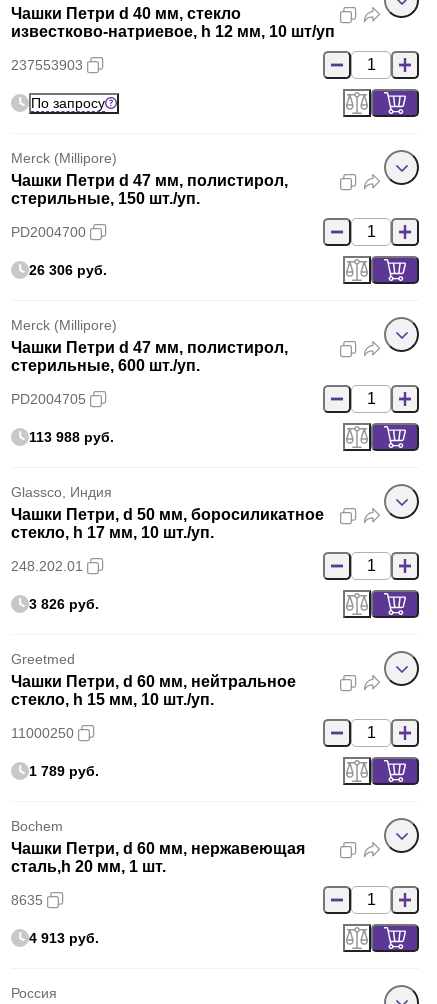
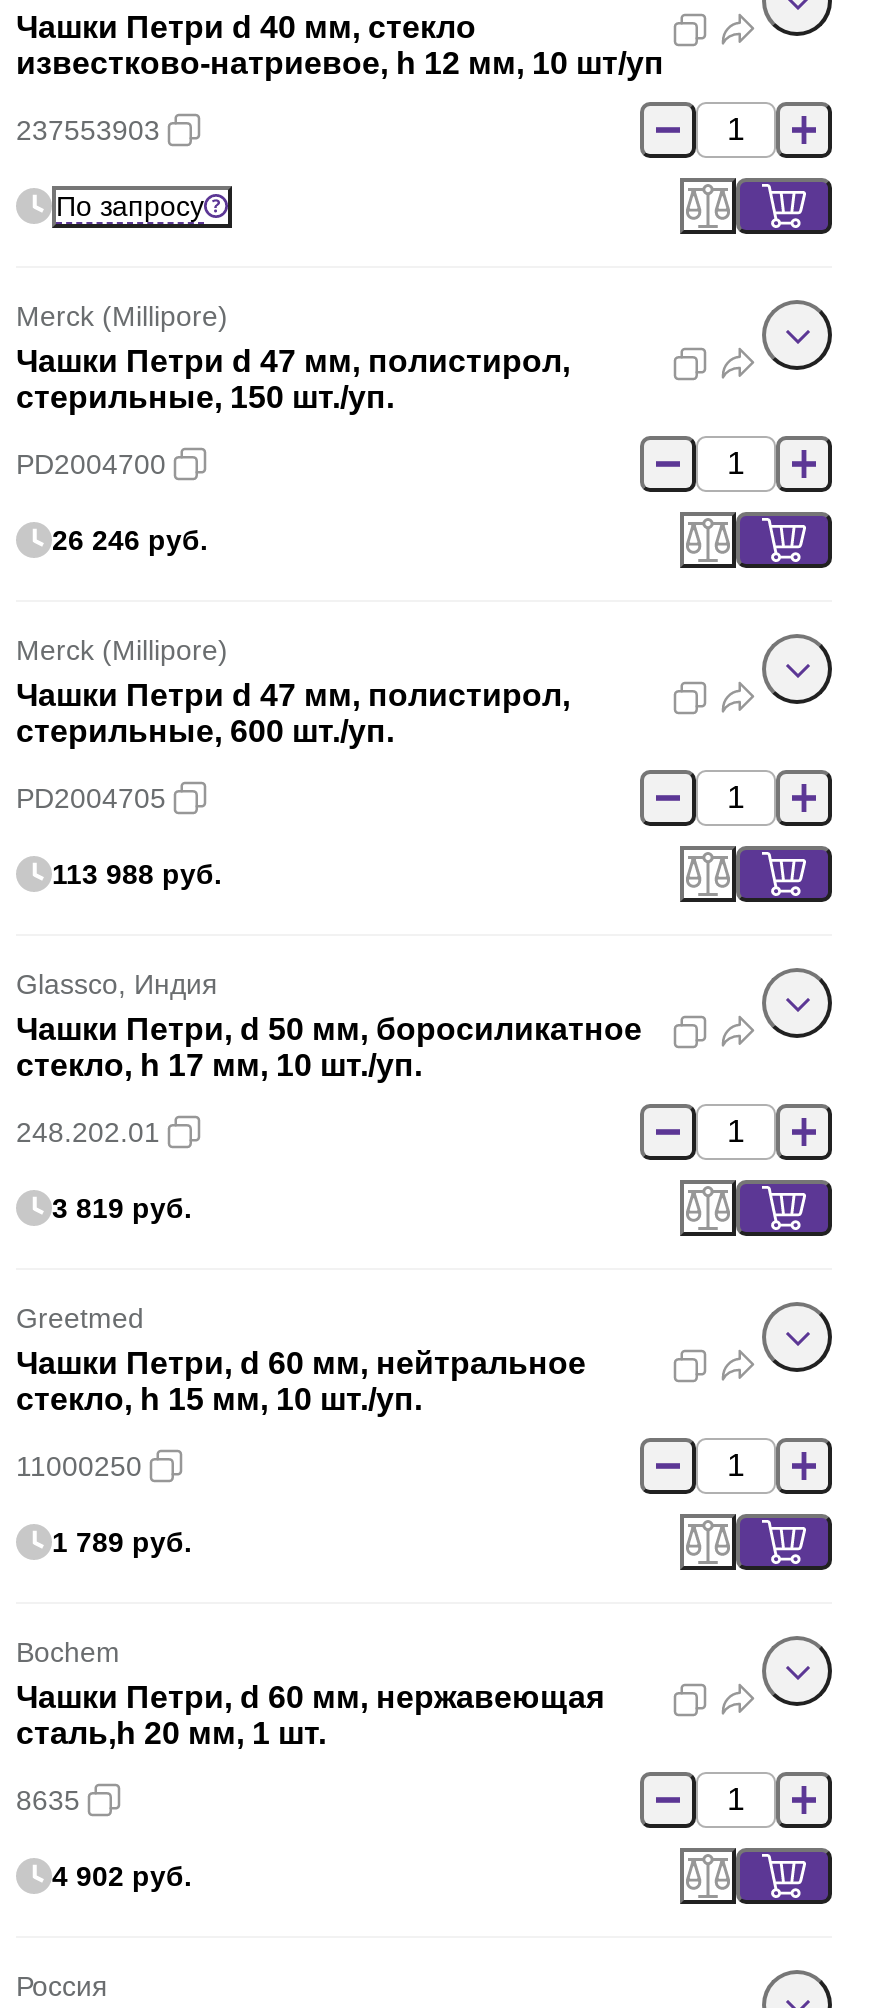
[29,262,107,278] 26 306 руб. -> [52,524,208,556] 26 246 руб.
[29,596,99,612] 3 826 руб. -> [52,1192,192,1224] 3 819 руб.
[29,930,99,946] 4 913 руб. -> [52,1860,192,1892] 4 902 руб.

